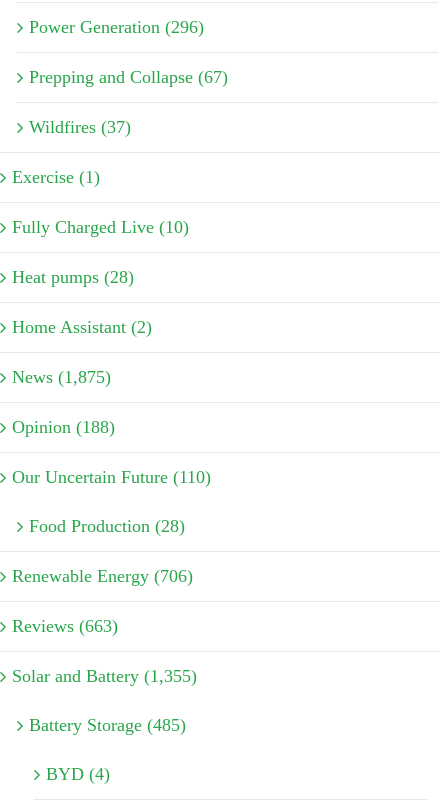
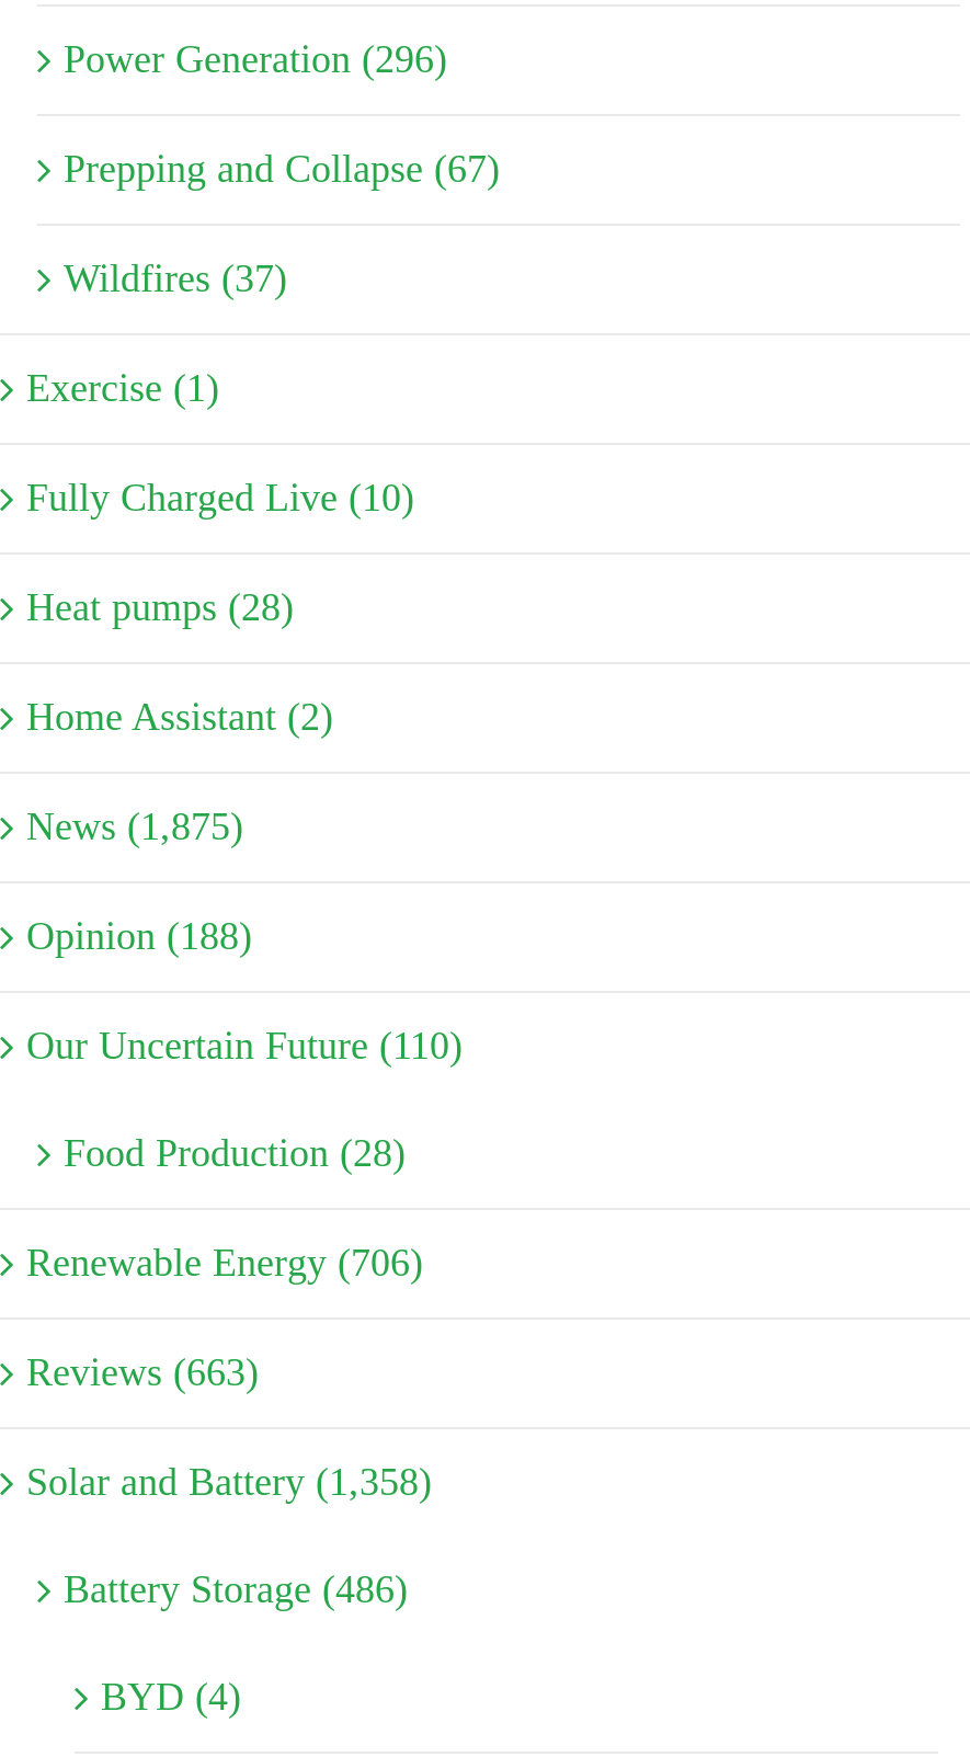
[12,666,197,686] Solar and Battery (1,355) -> [26,1459,432,1503] Solar and Battery (1,358)
[29,715,186,735] Battery Storage (485) -> [64,1567,408,1610] Battery Storage (486)

